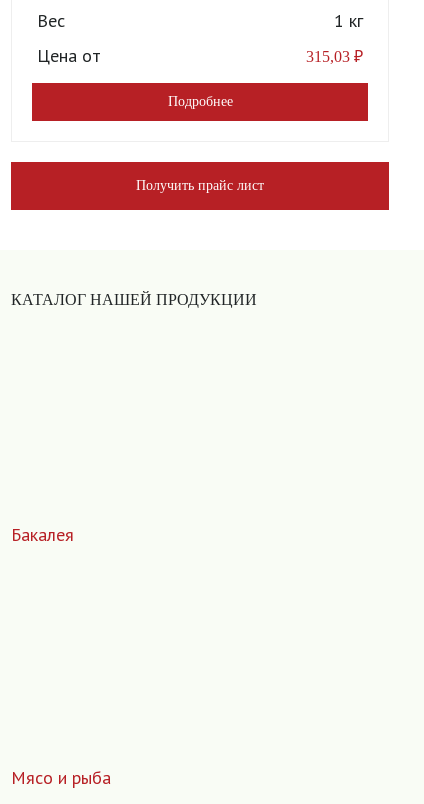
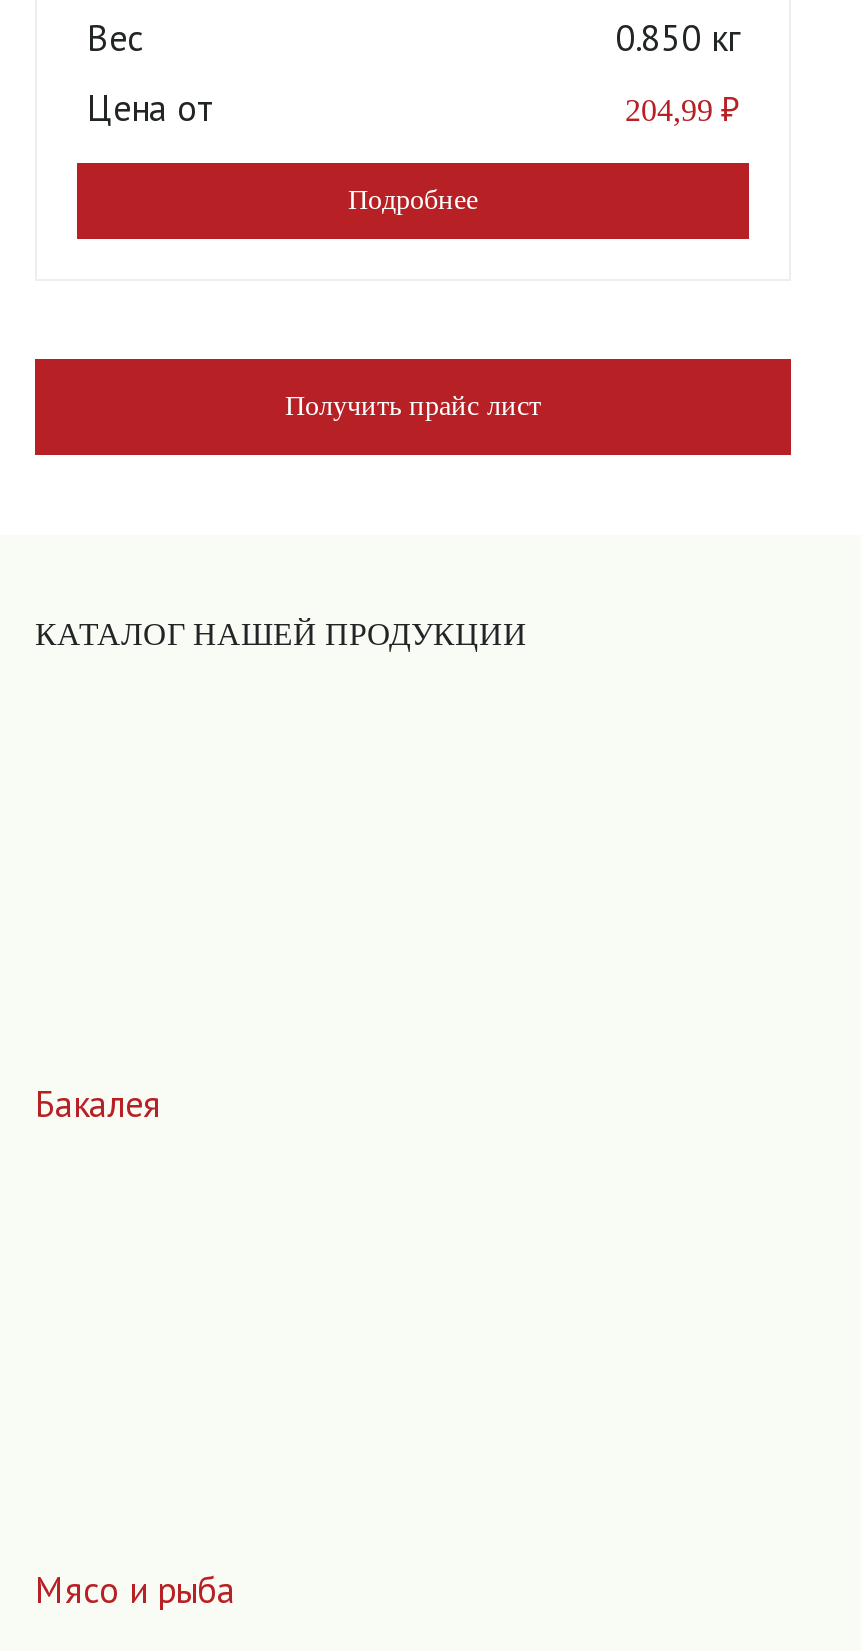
[334,9,363,32] 1 кг -> [615,15,739,61] 0.850 кг
[306,48,363,65] 315,03 ₽ -> [625,93,739,127] 204,99 ₽

